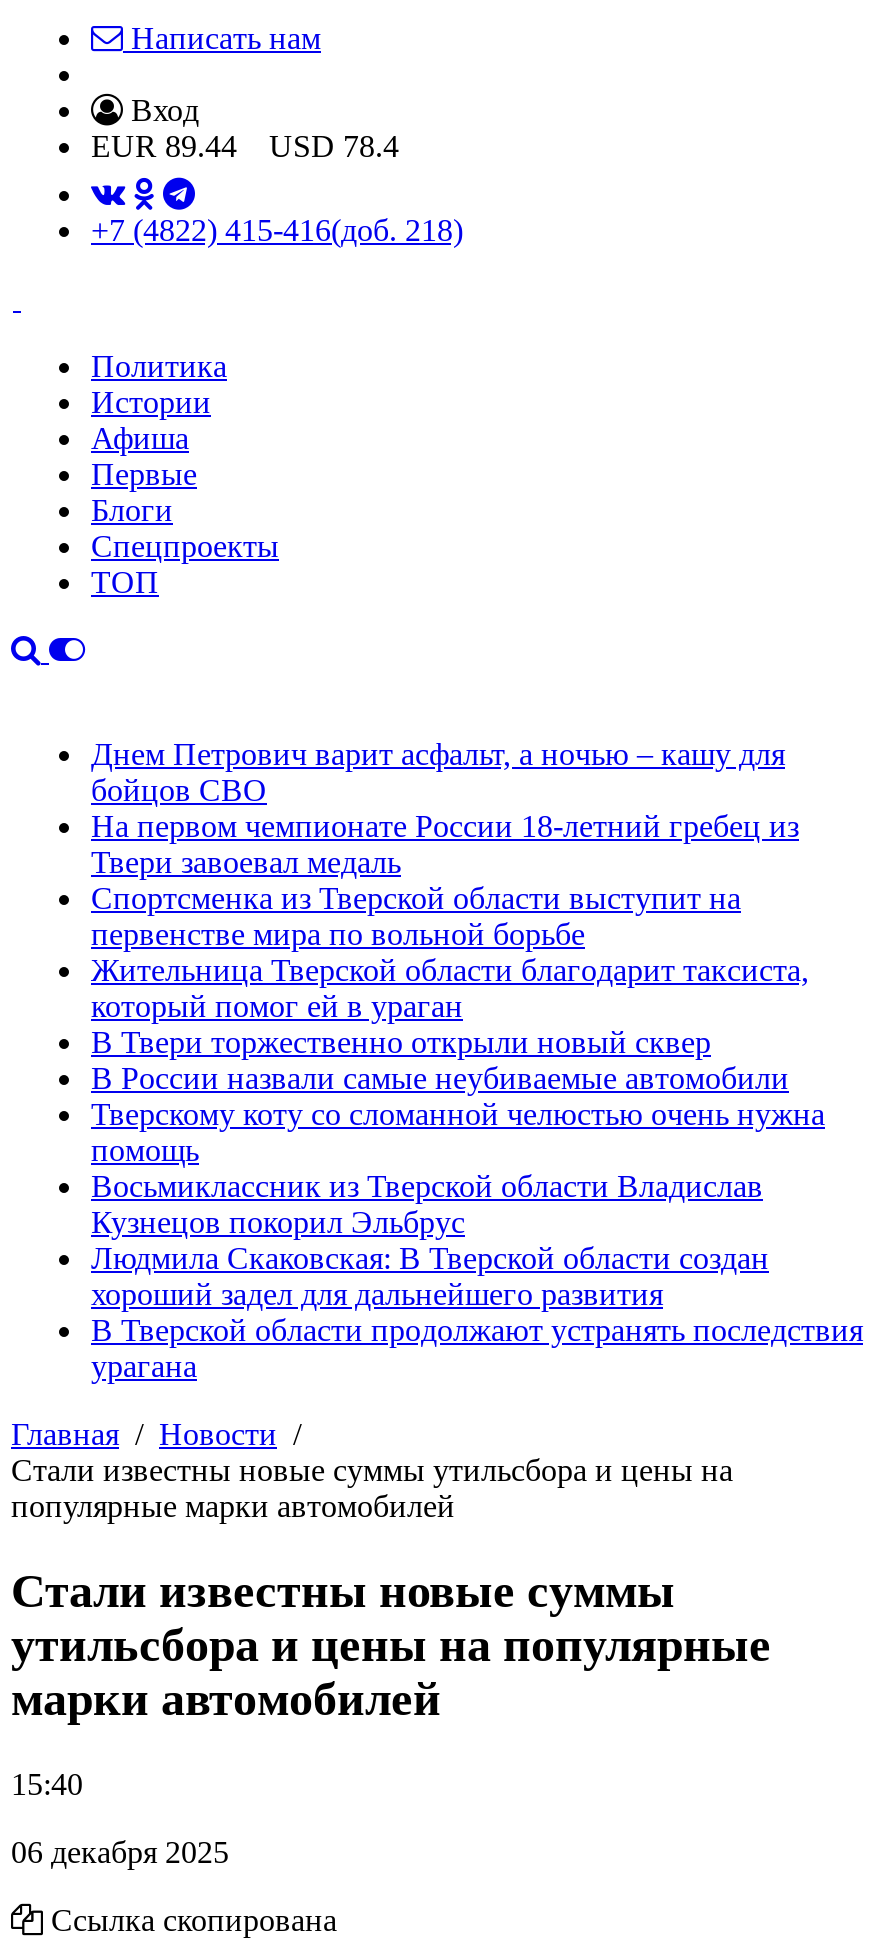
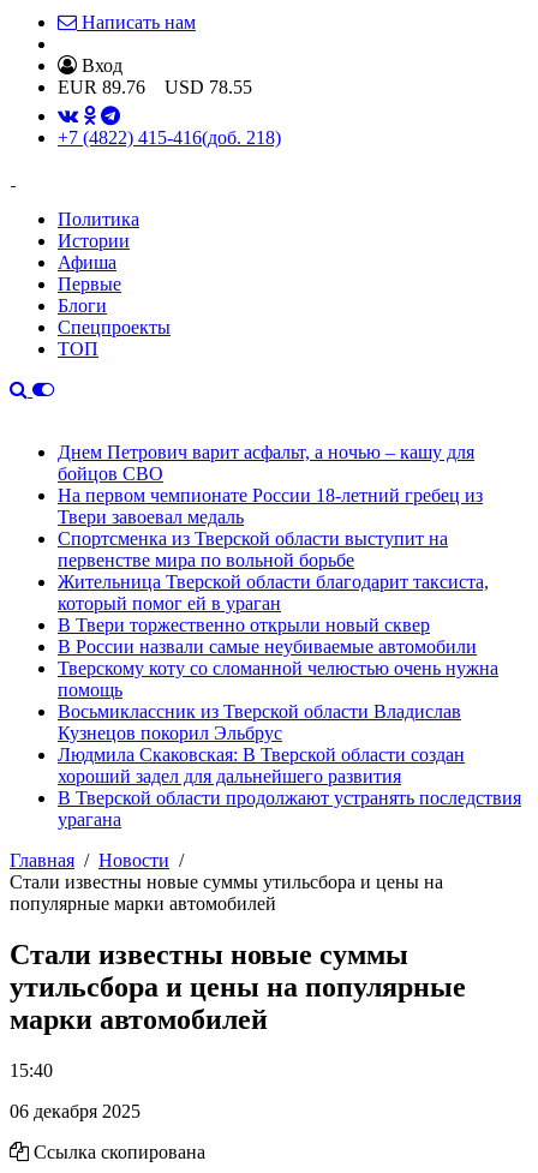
[91,129,399,163] EUR 89.44 USD 78.4 -> [58,77,252,97] EUR 89.76 USD 78.55

